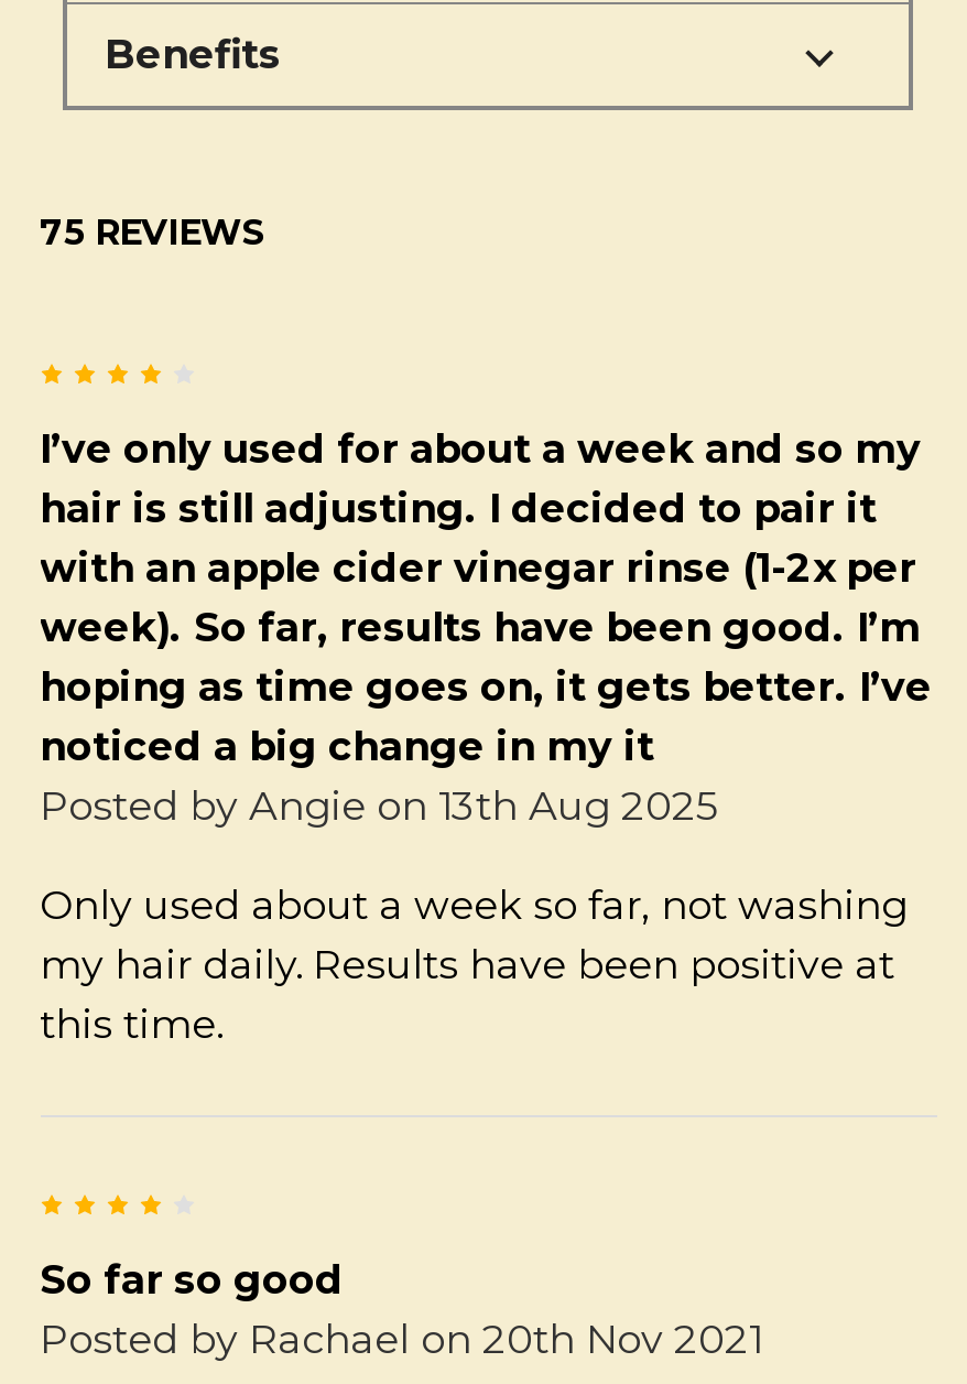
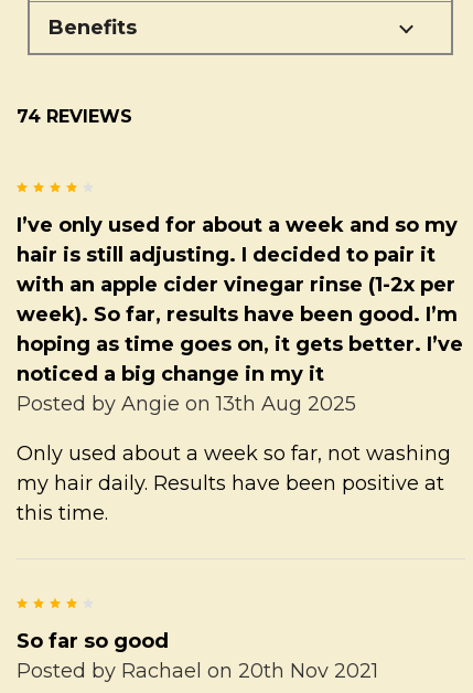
[40,211,267,253] 75 REVIEWS -> [16,106,132,127] 74 REVIEWS

